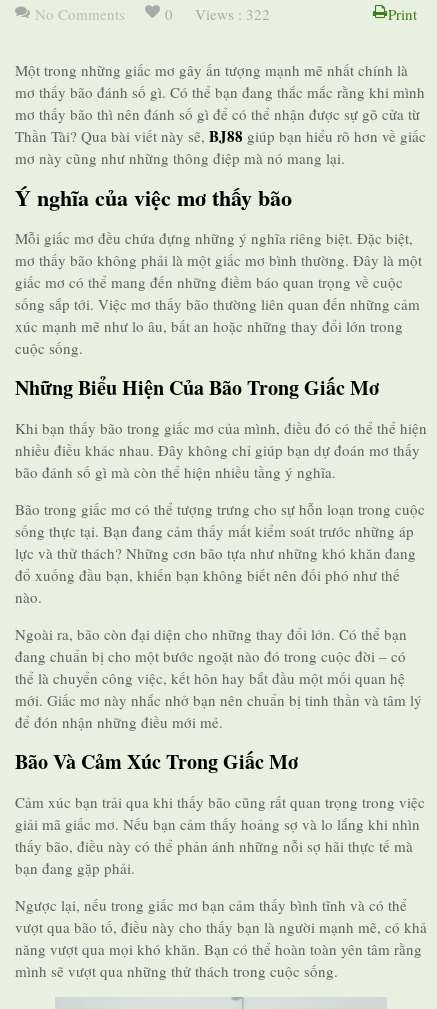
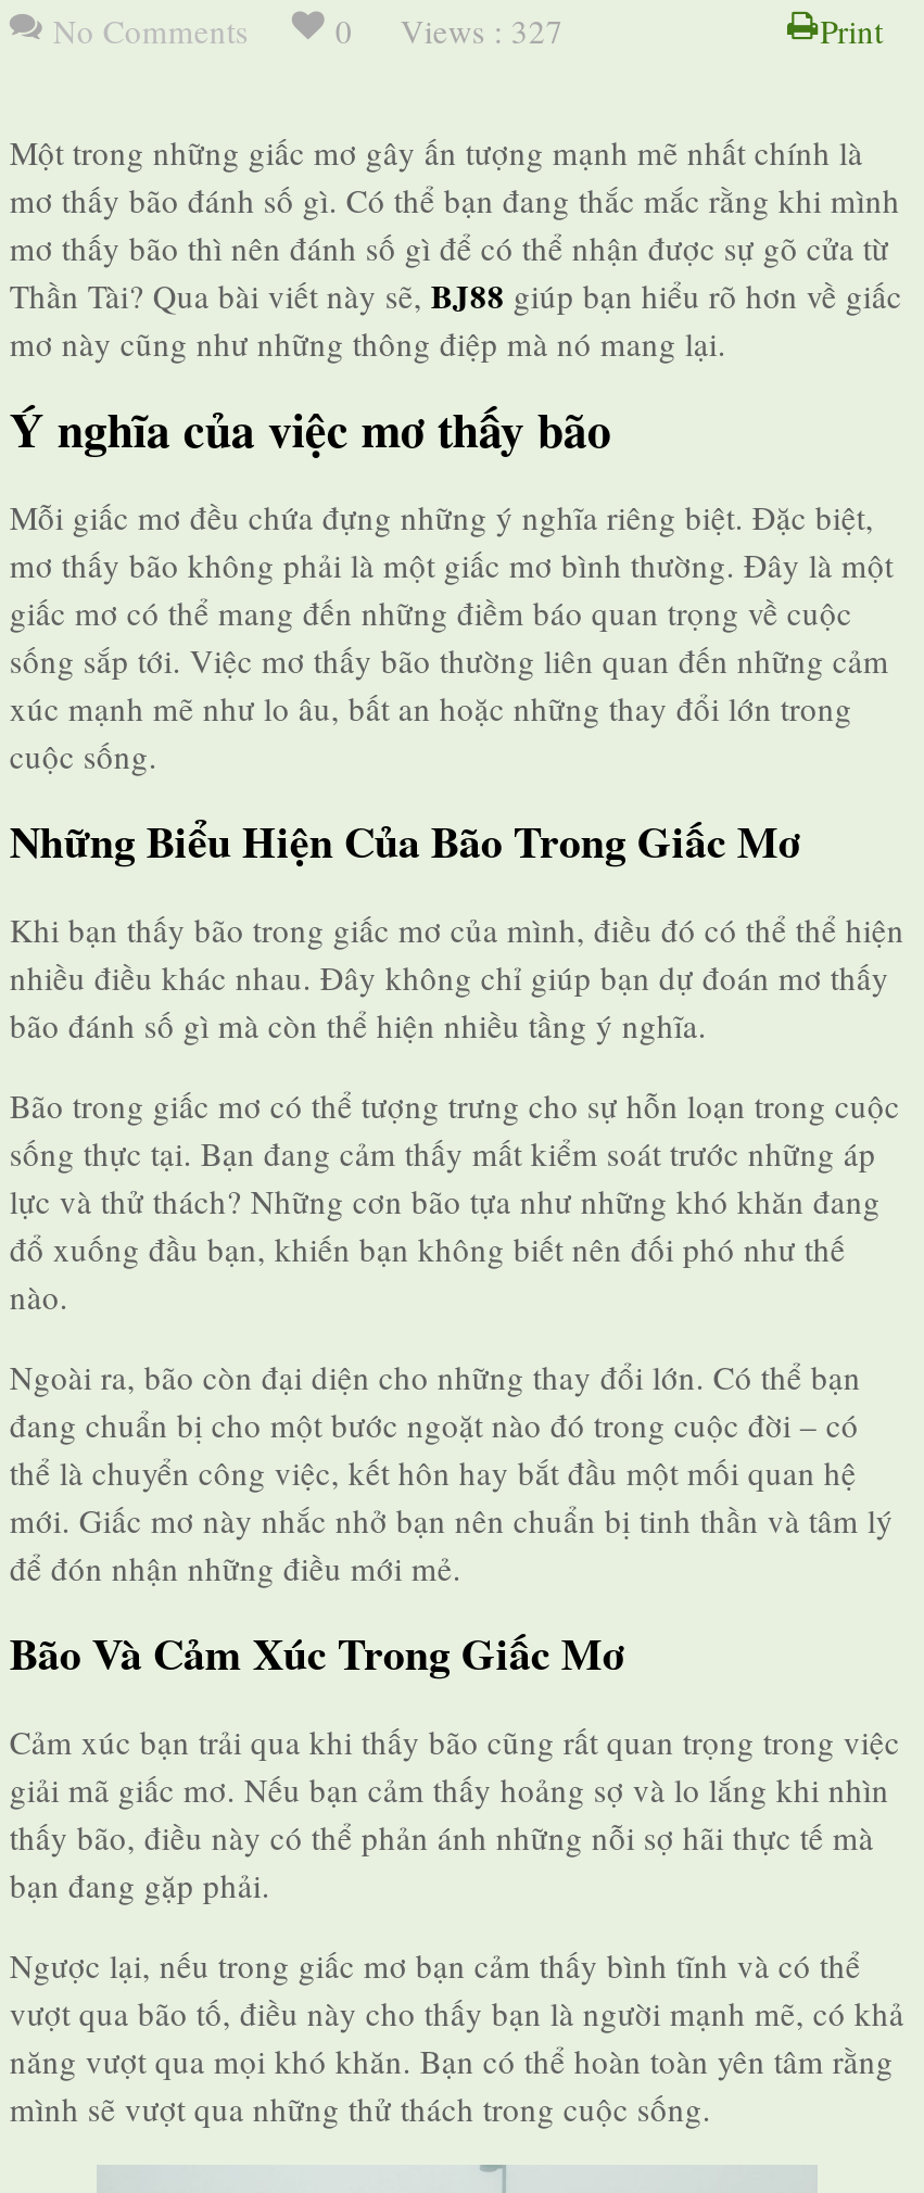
[35,4,270,24] No Comments 0 Views : 322 -> [53,9,563,52] No Comments 0 Views : 327

